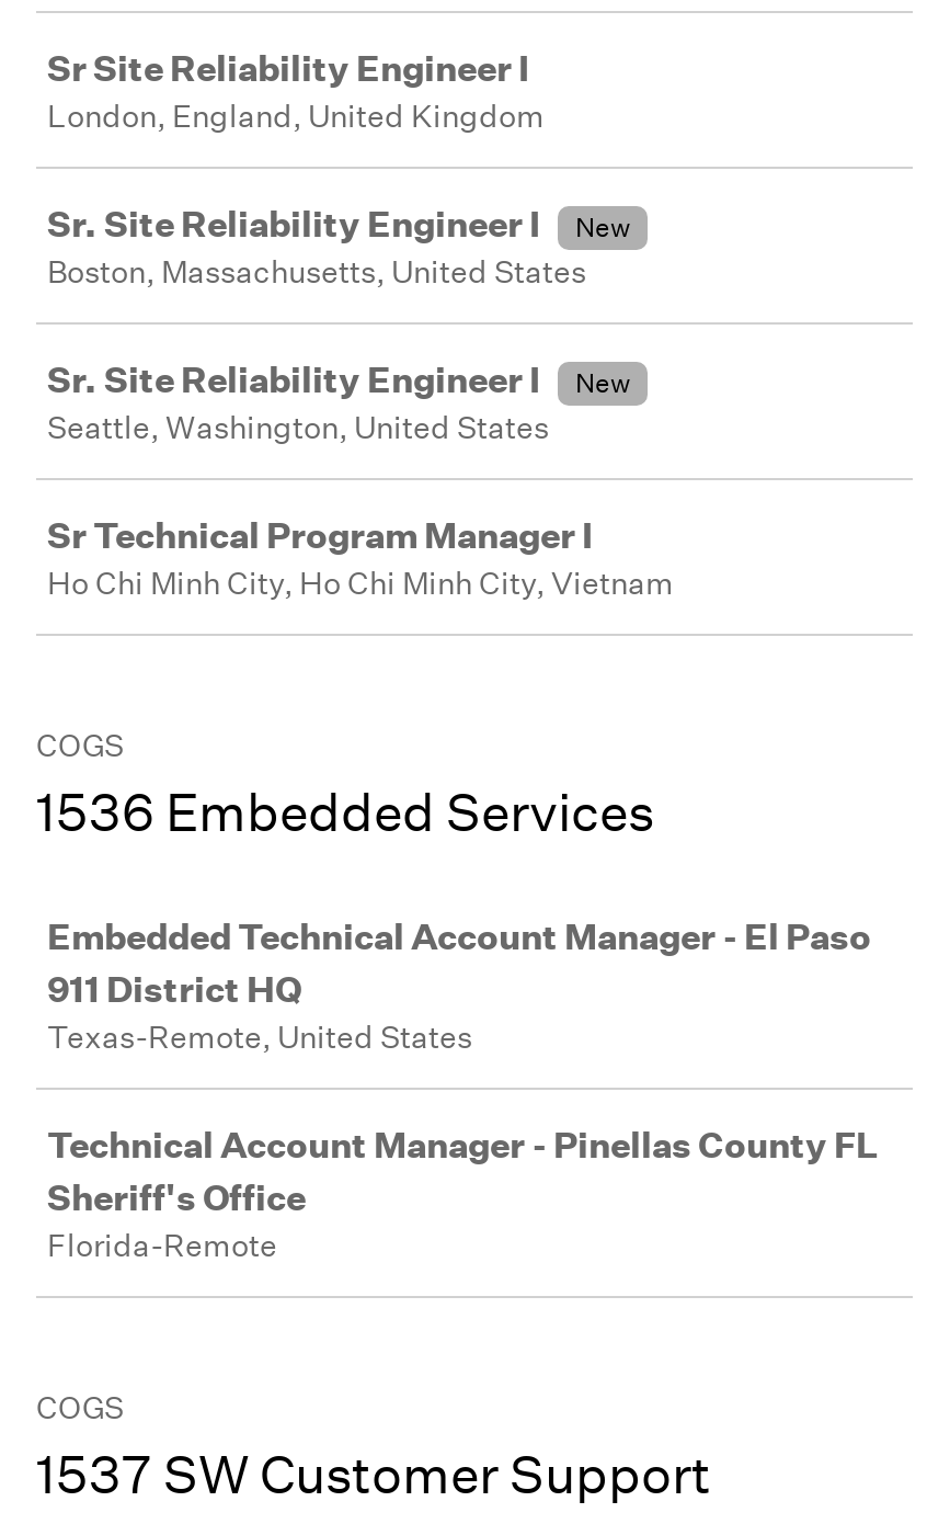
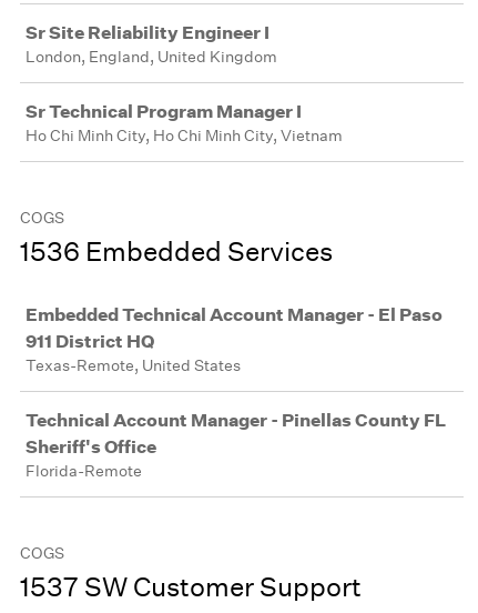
[47,202,630,447] Sr. Site Reliability Engineer I | New | Boston, Massachusetts, United States | Sr. Site Reliability Engineer I | New | Seattle, Washington, United States -> none

